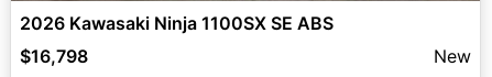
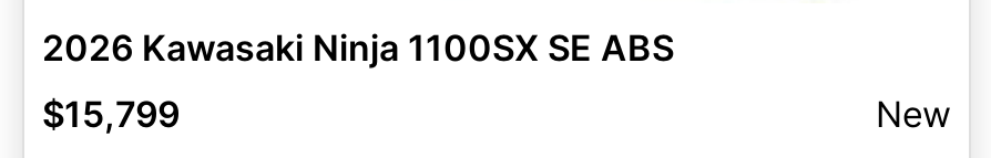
[20,46,88,68] $16,798 -> [42,91,180,136] $15,799

